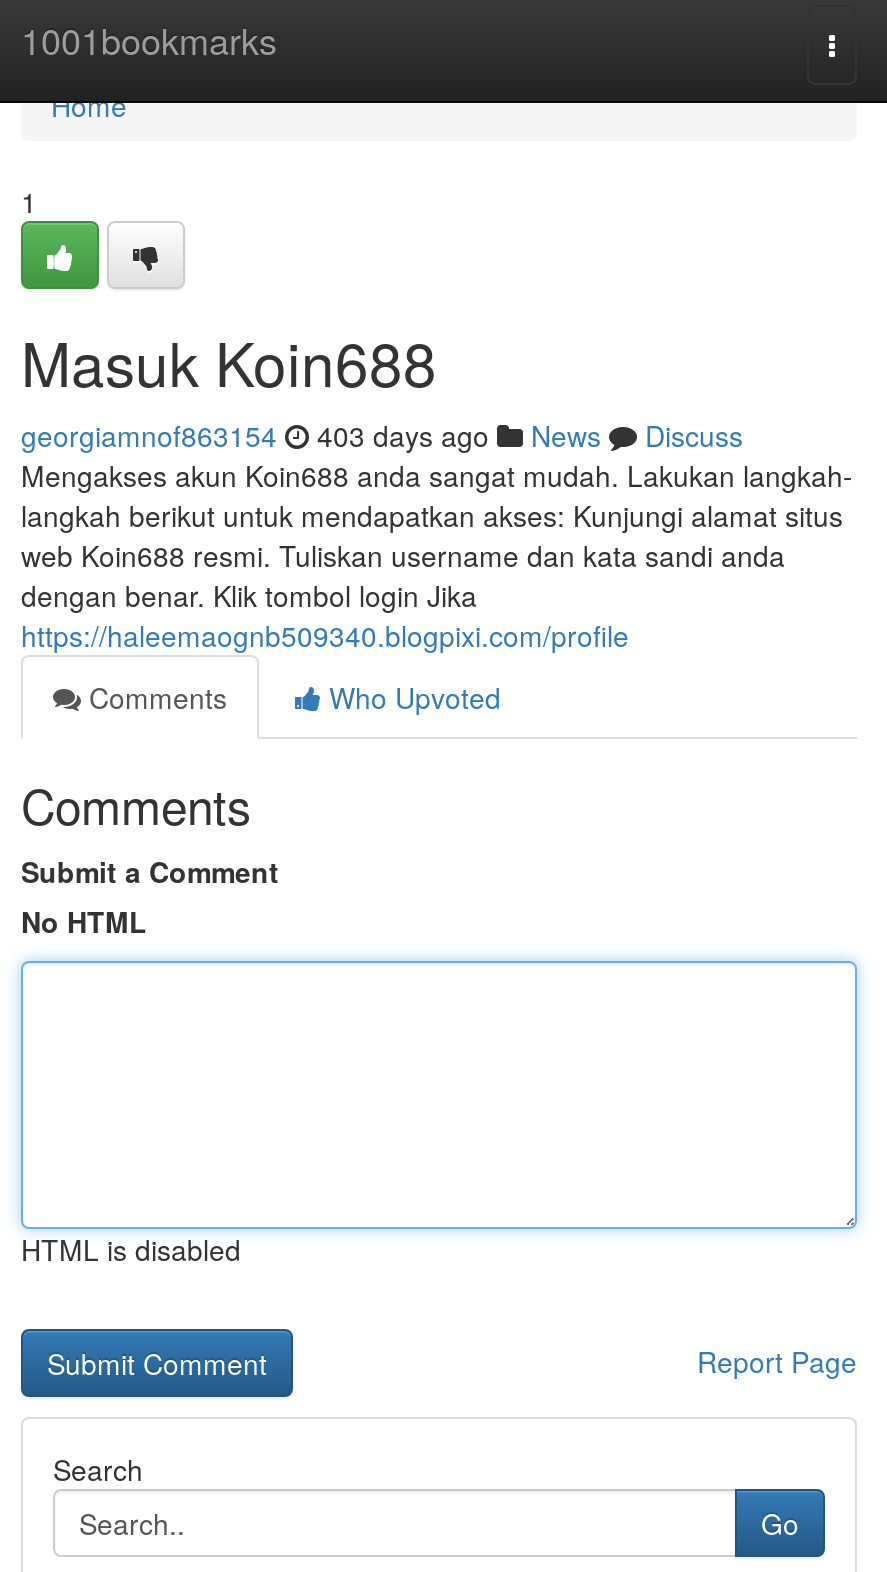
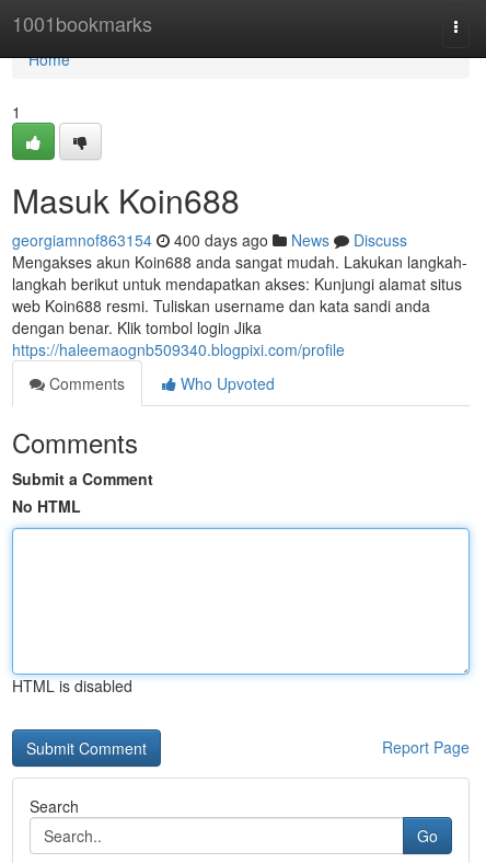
[21,415,743,455] georgiamnof863154 403 days ago News Discuss -> [12,229,407,251] georgiamnof863154 400 days ago News Discuss

